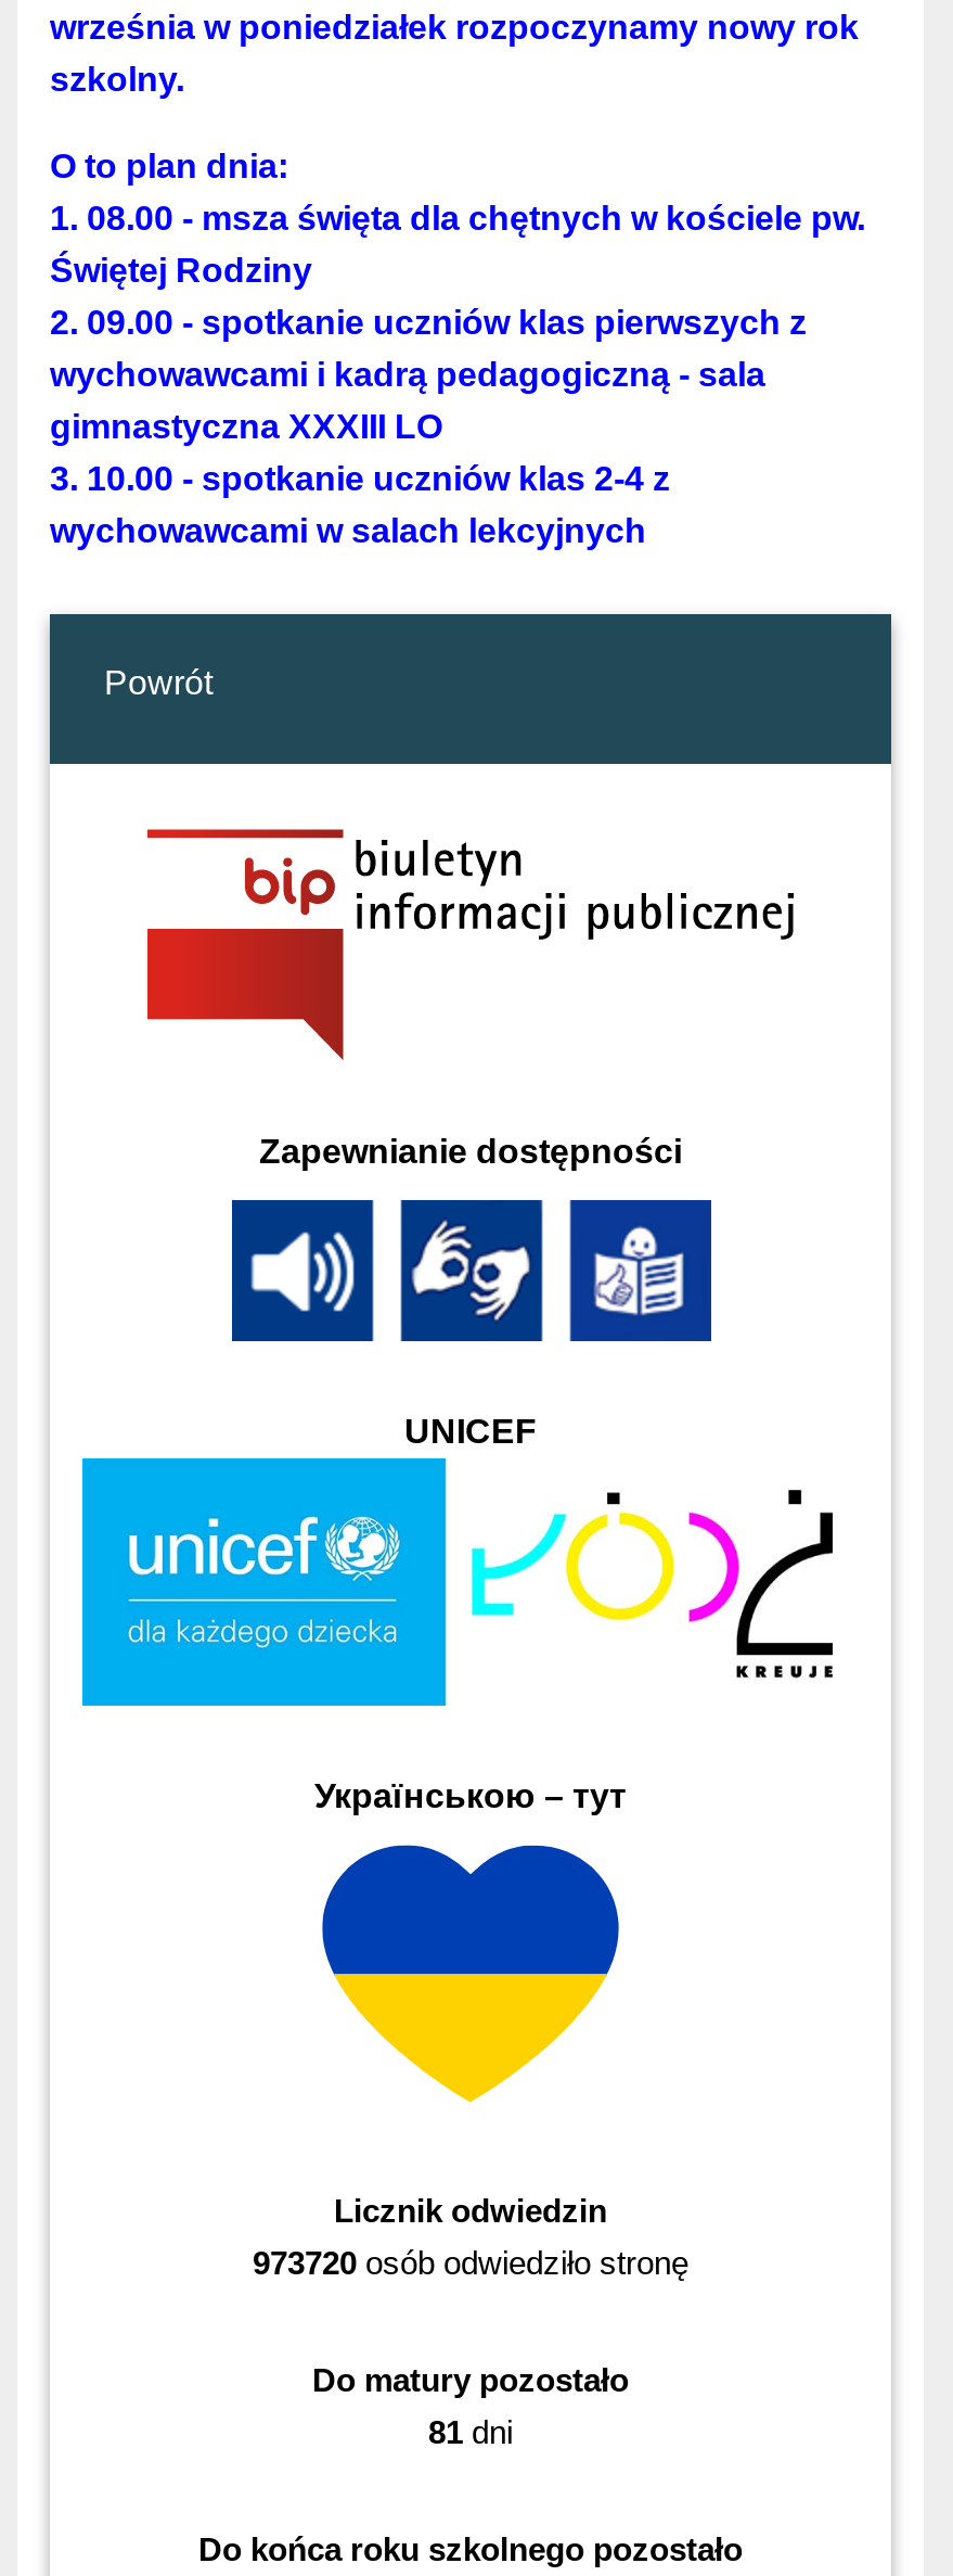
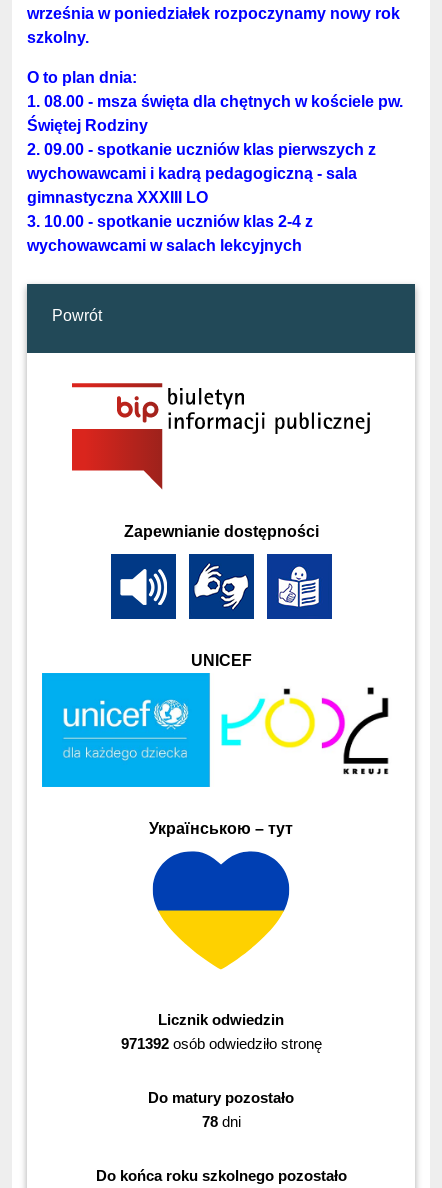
[253,2244,688,2281] 973720 osób odwiedziło stronę -> [120,1035,321,1052] 971392 osób odwiedziło stronę
[428,2413,513,2450] 81 dni -> [201,1113,240,1130] 78 dni

